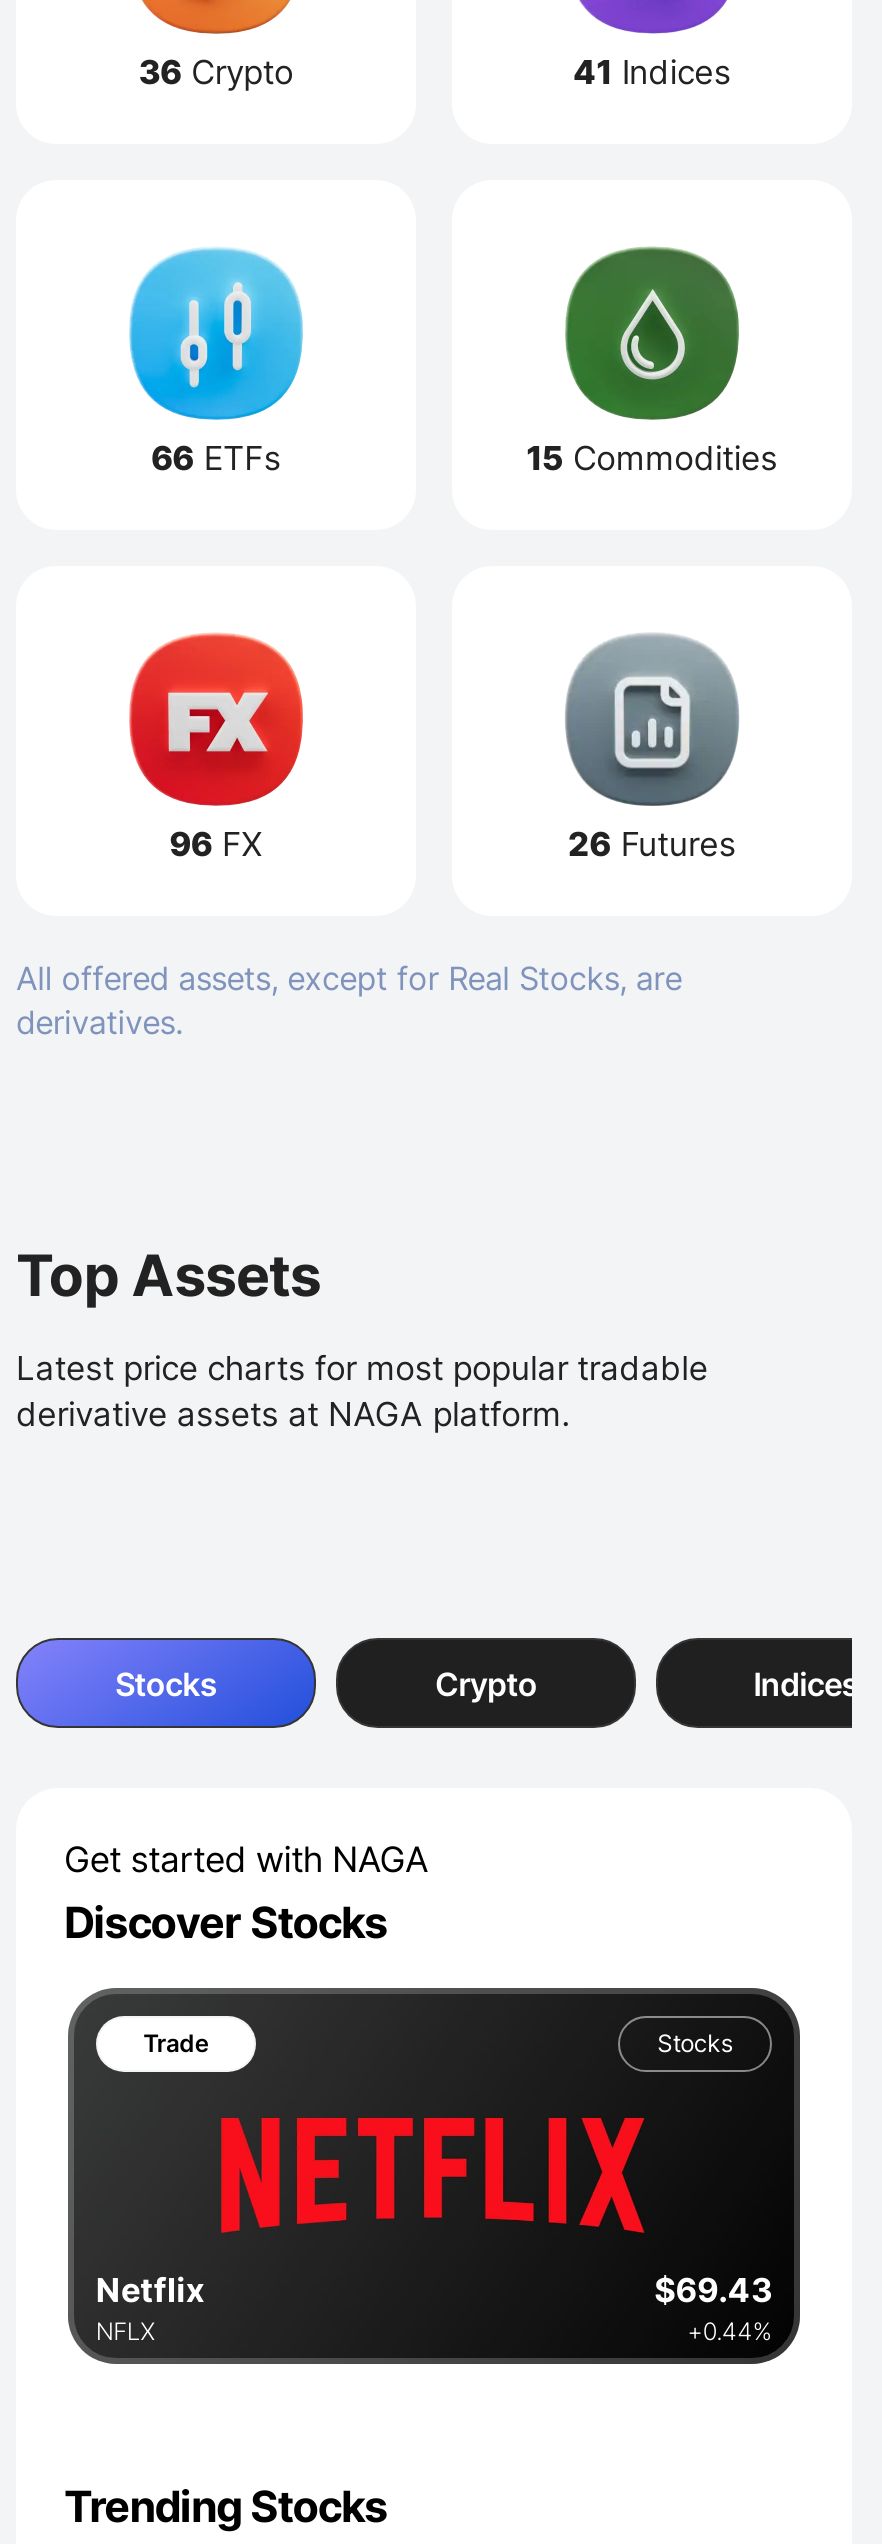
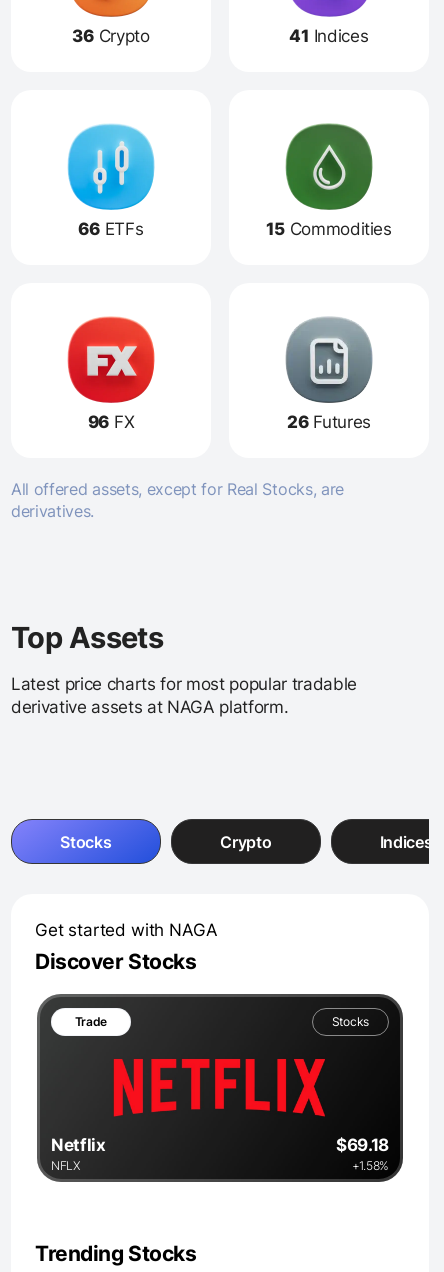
[654,2271,772,2311] $69.43 -> [336,1135,389,1155] $69.18
[687,2317,772,2347] +0.44% -> [352,1158,389,1173] +1.58%

